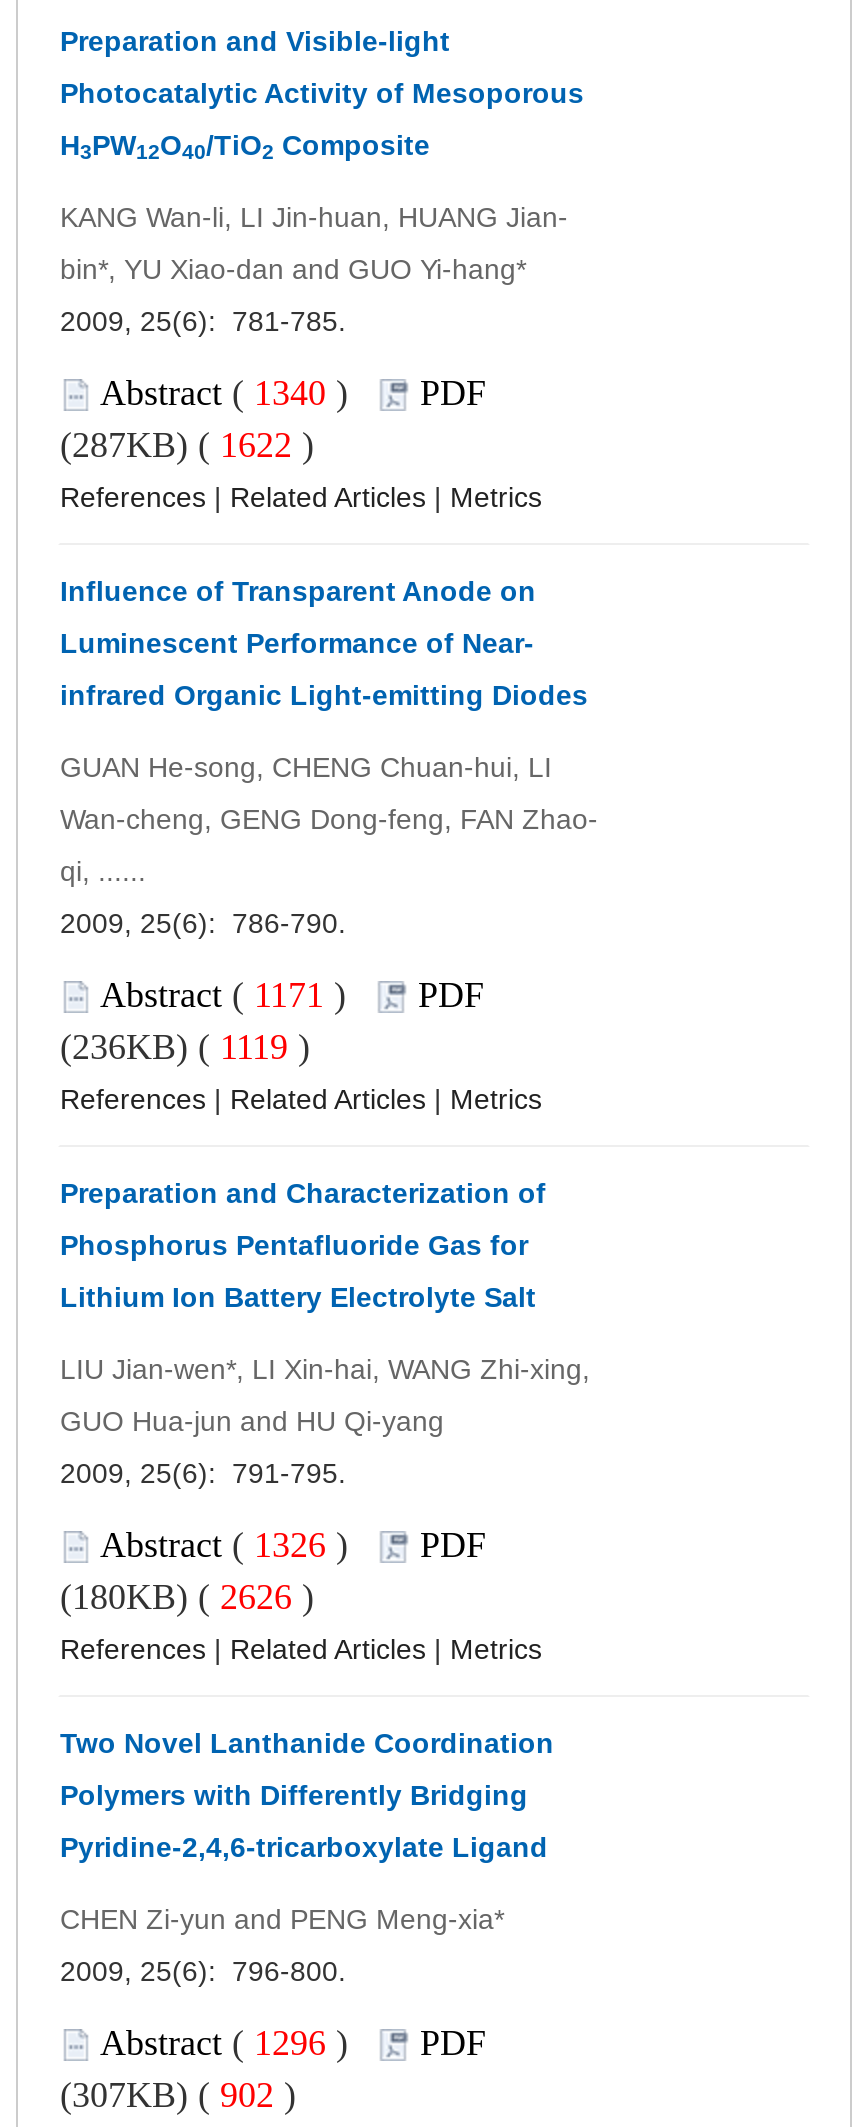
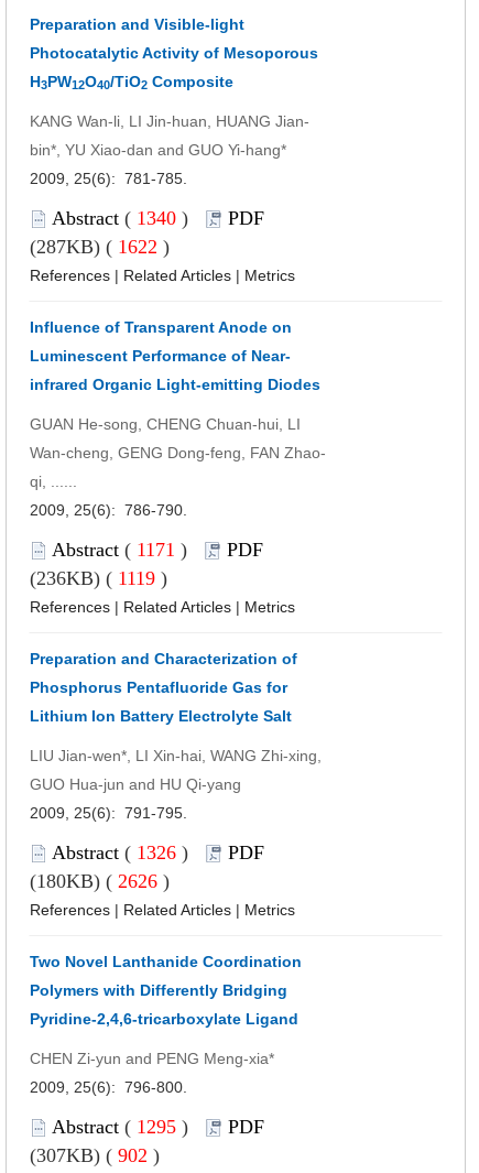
[100,2022,486,2062] Abstract (1296) PDF -> [52,1115,264,1137] Abstract (1295) PDF

